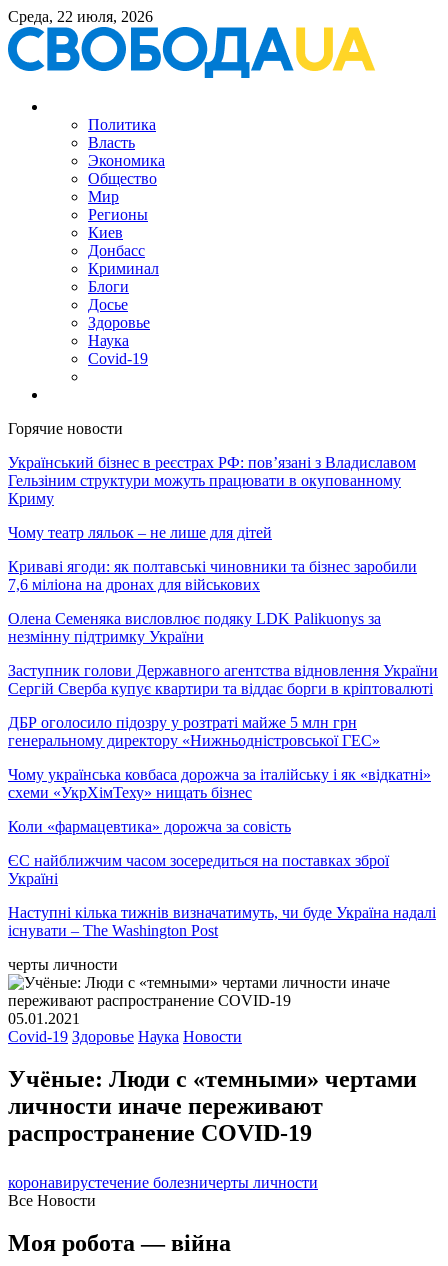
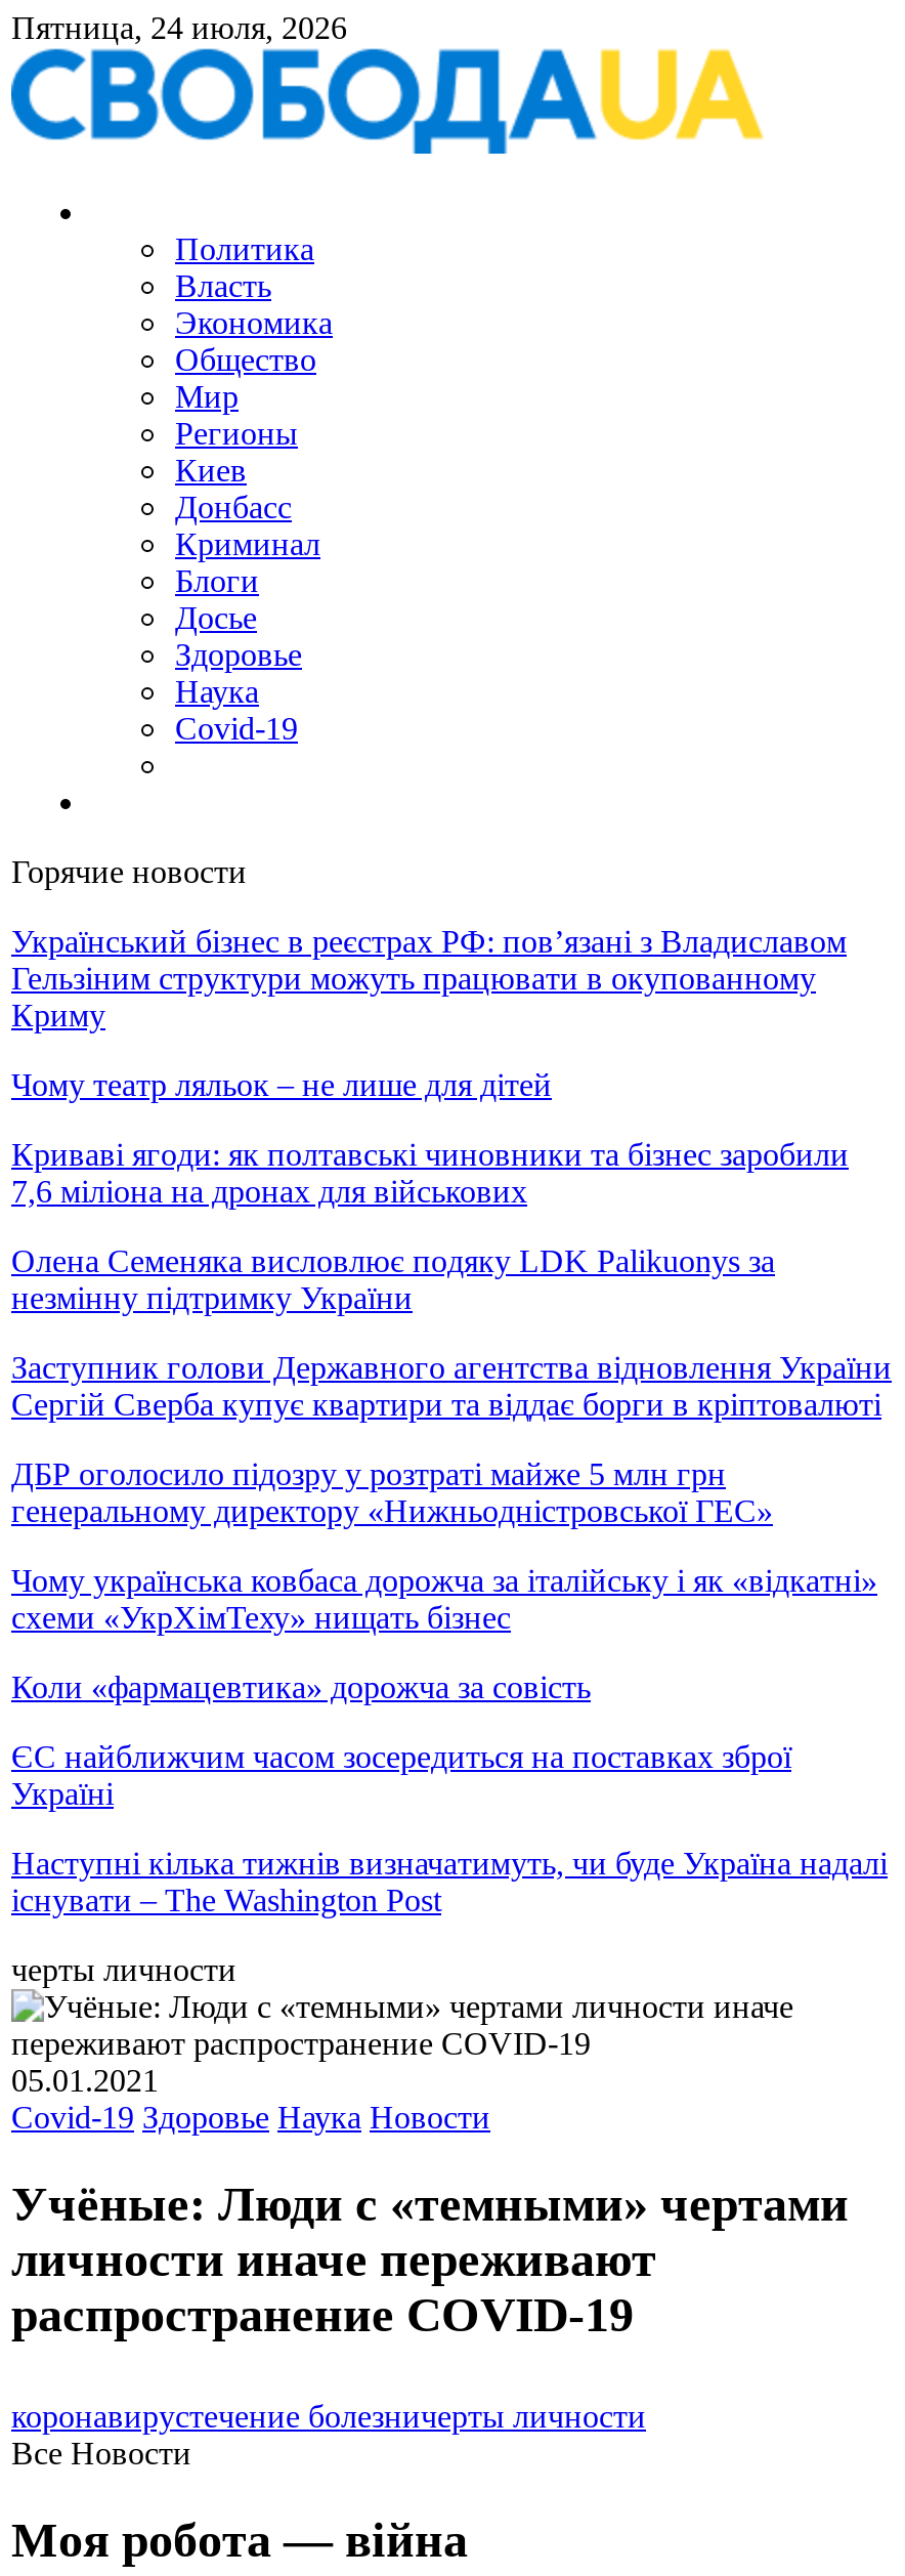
[8,8,153,25] Среда, 22 июля, 2026 -> [11,10,347,45] Пятница, 24 июля, 2026

